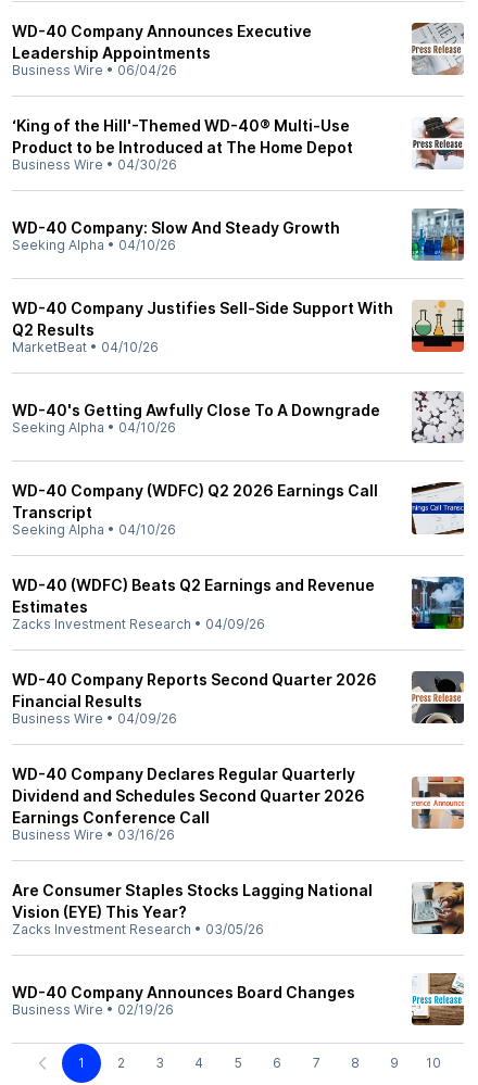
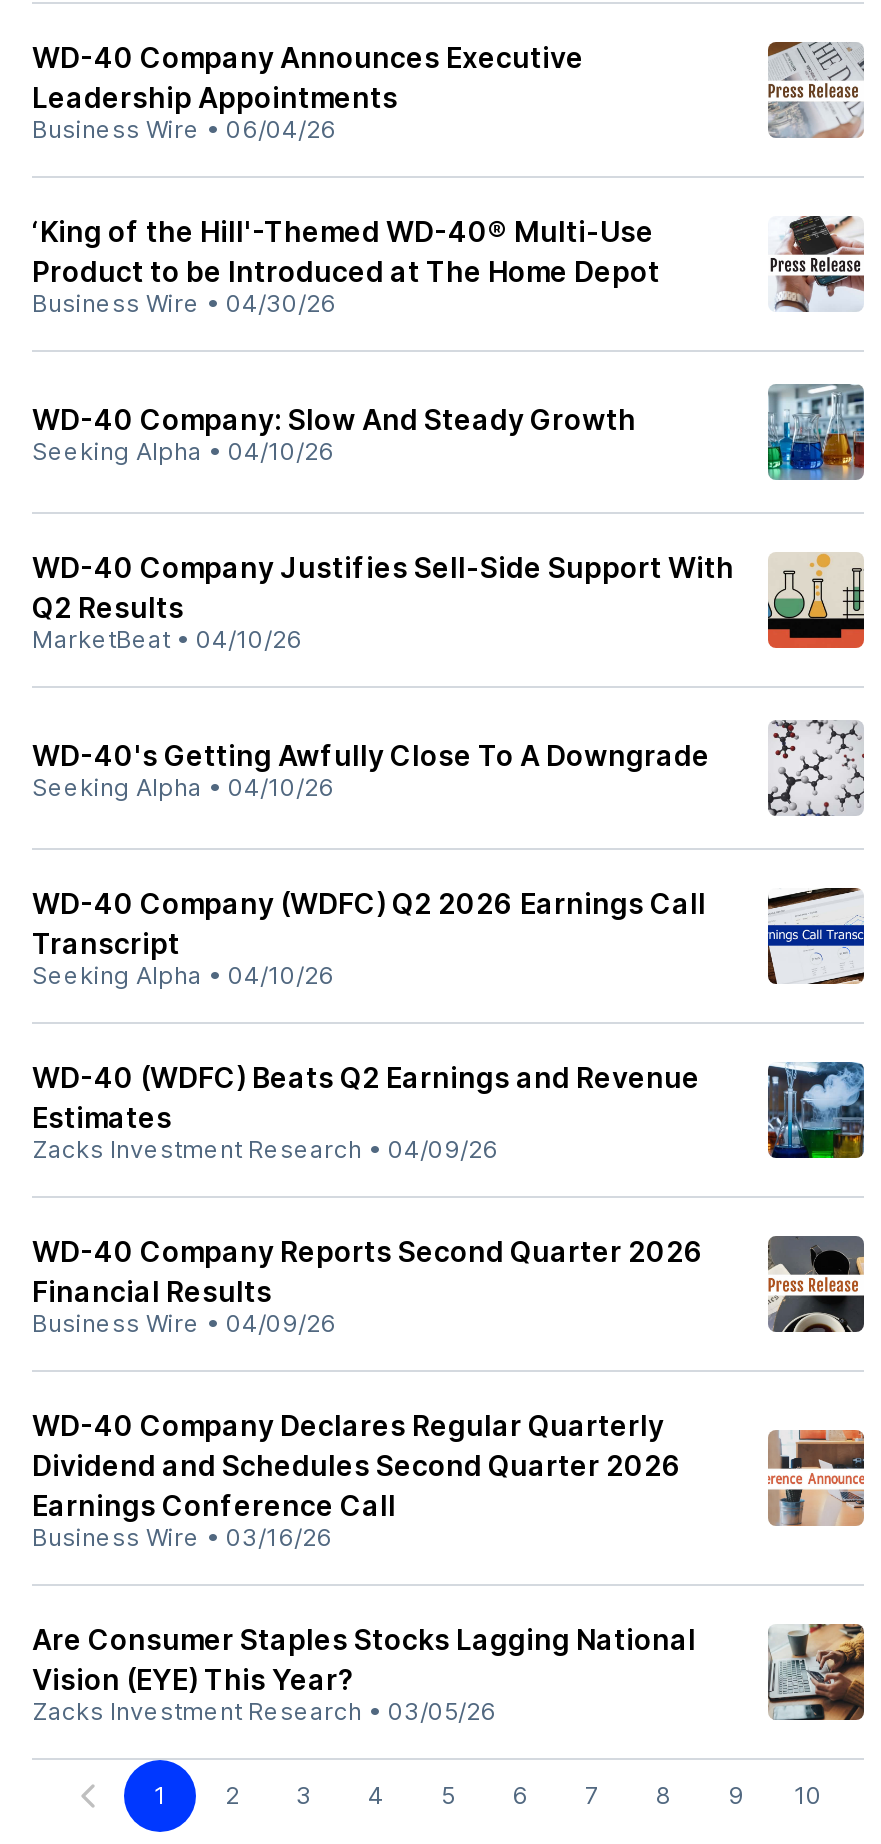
[411,972,464,1026] [image] -> none
[12,983,355,1018] WD-40 Company Announces Board Changes | Business Wire • 02/19/26 -> none

